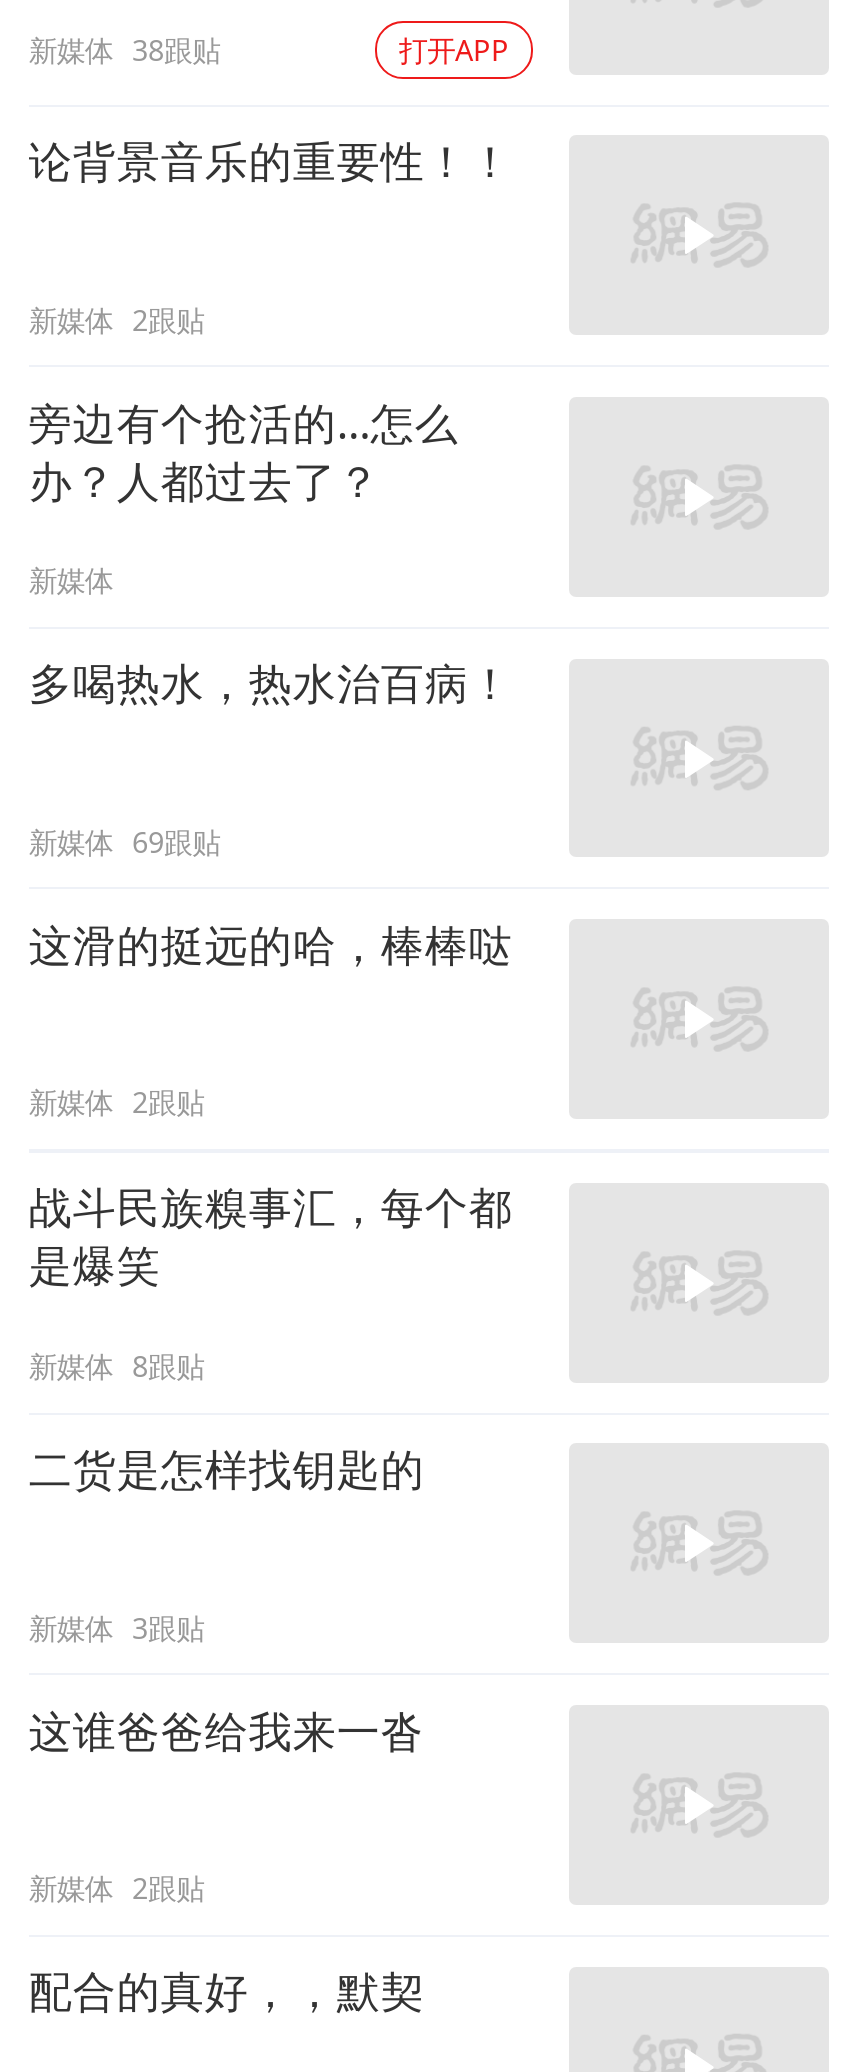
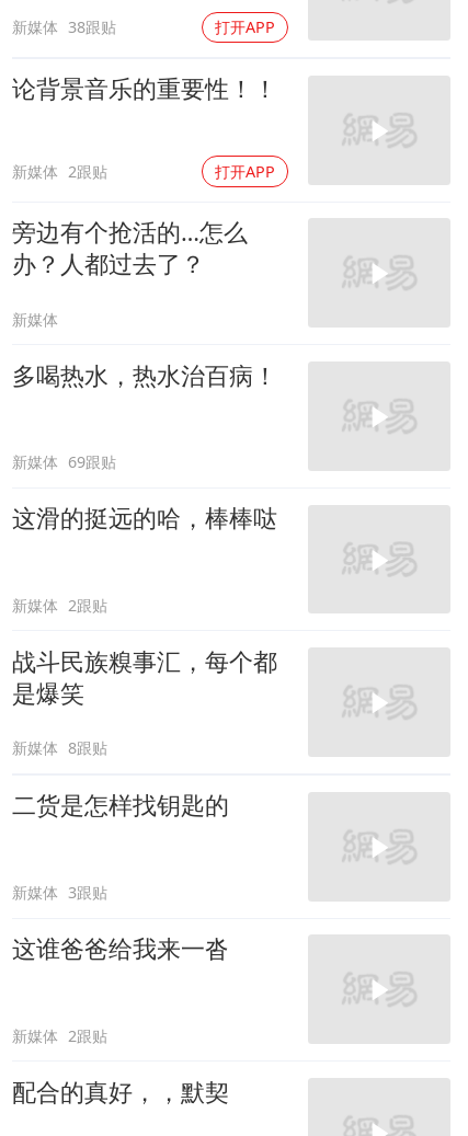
none -> [215,161,275,181] 打开APP

